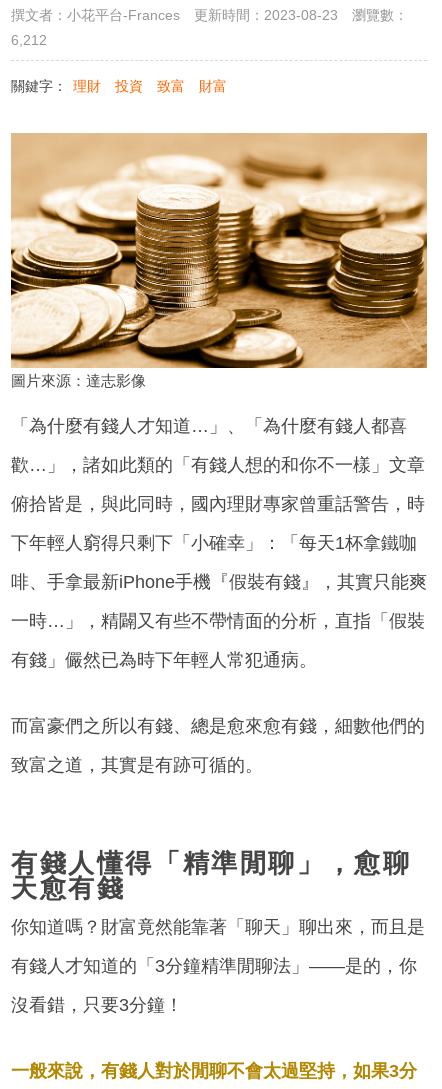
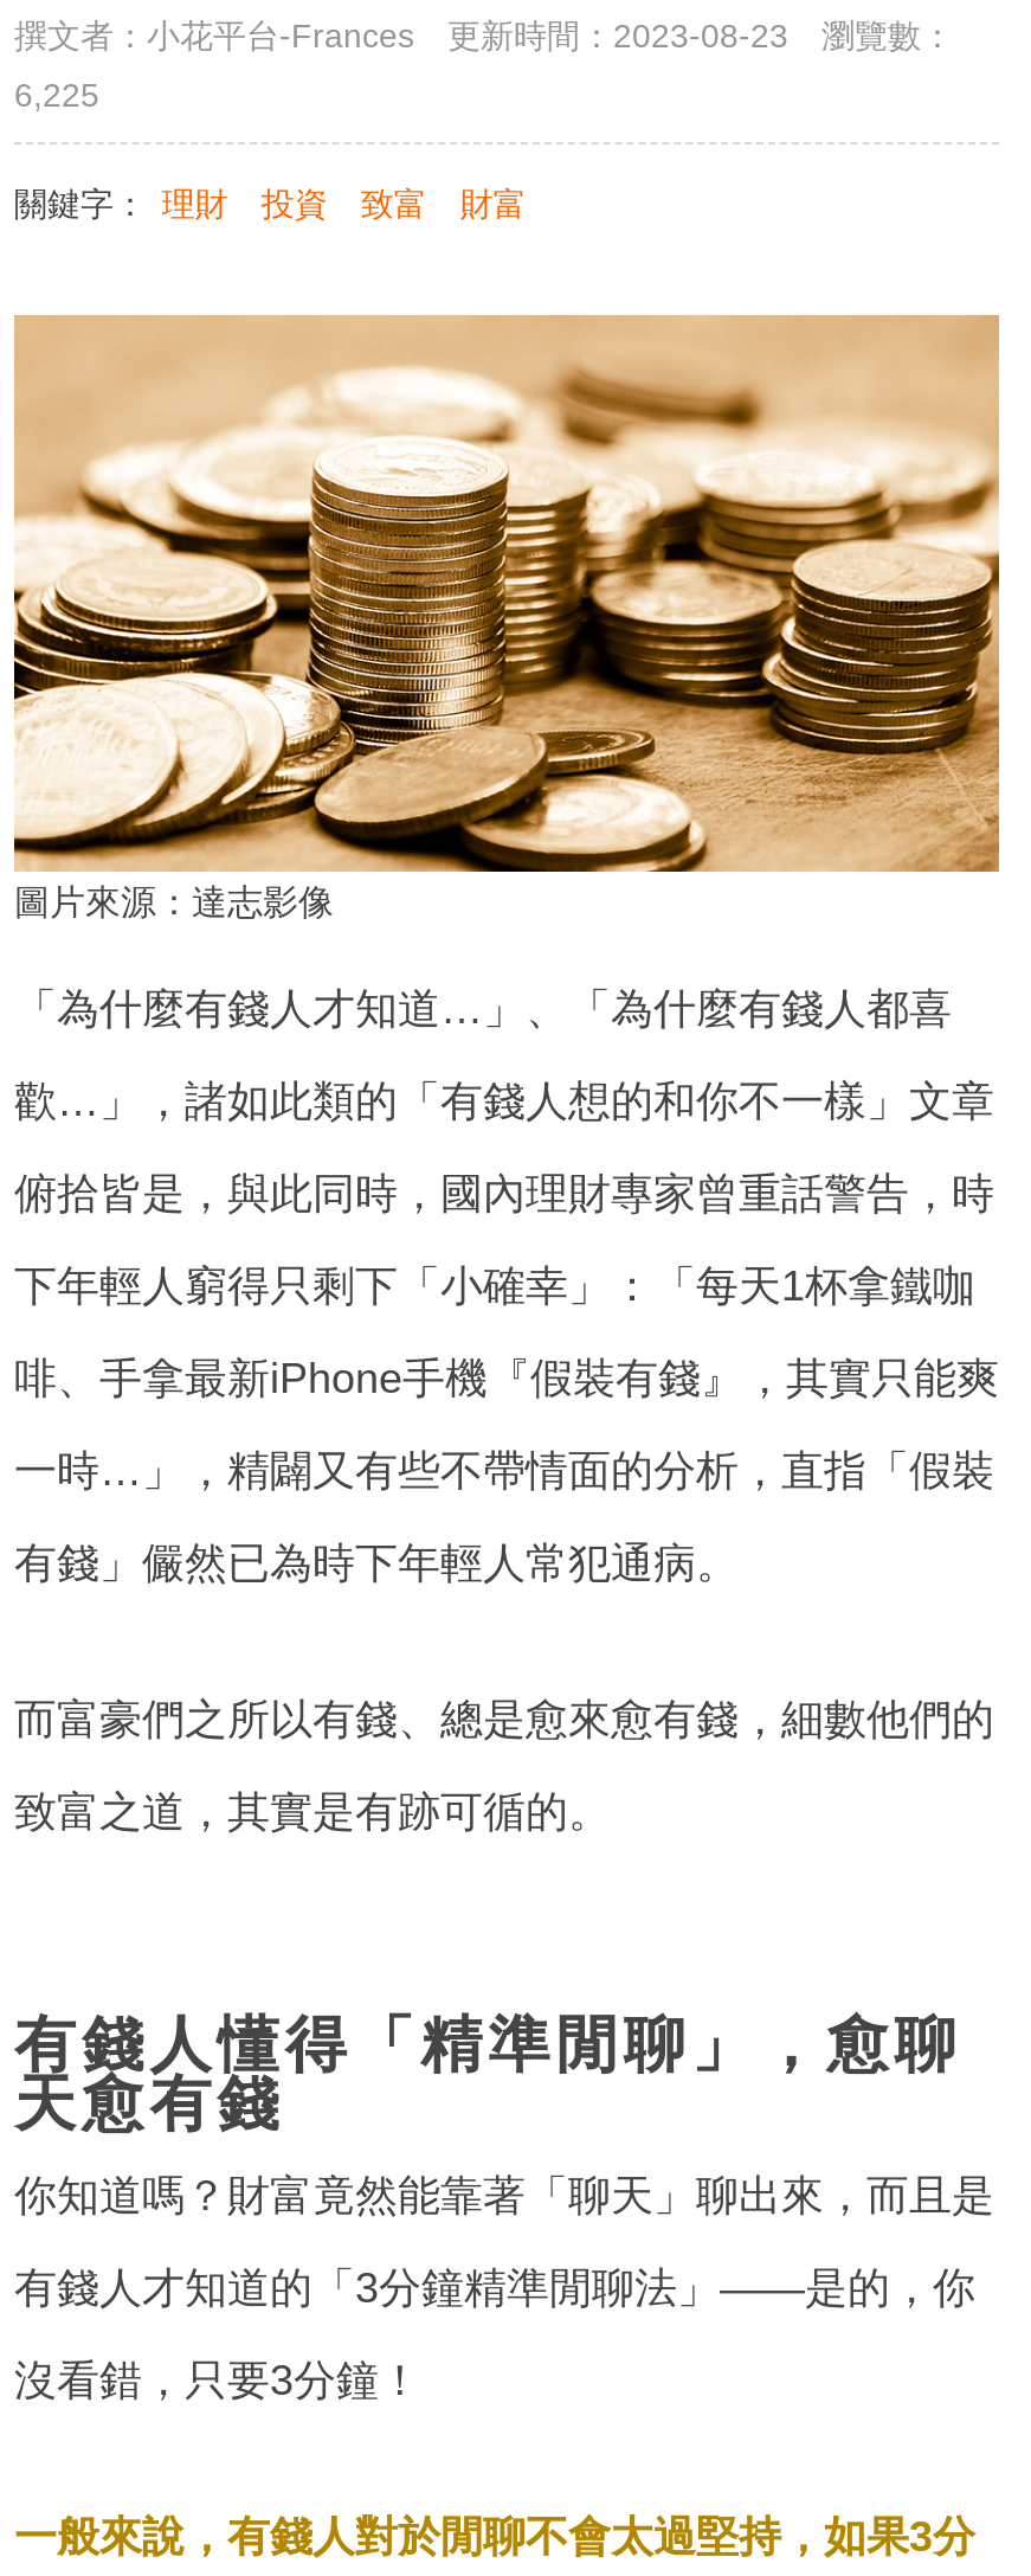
[11,32,47,48] 6,212 -> [14,76,99,114] 6,225

